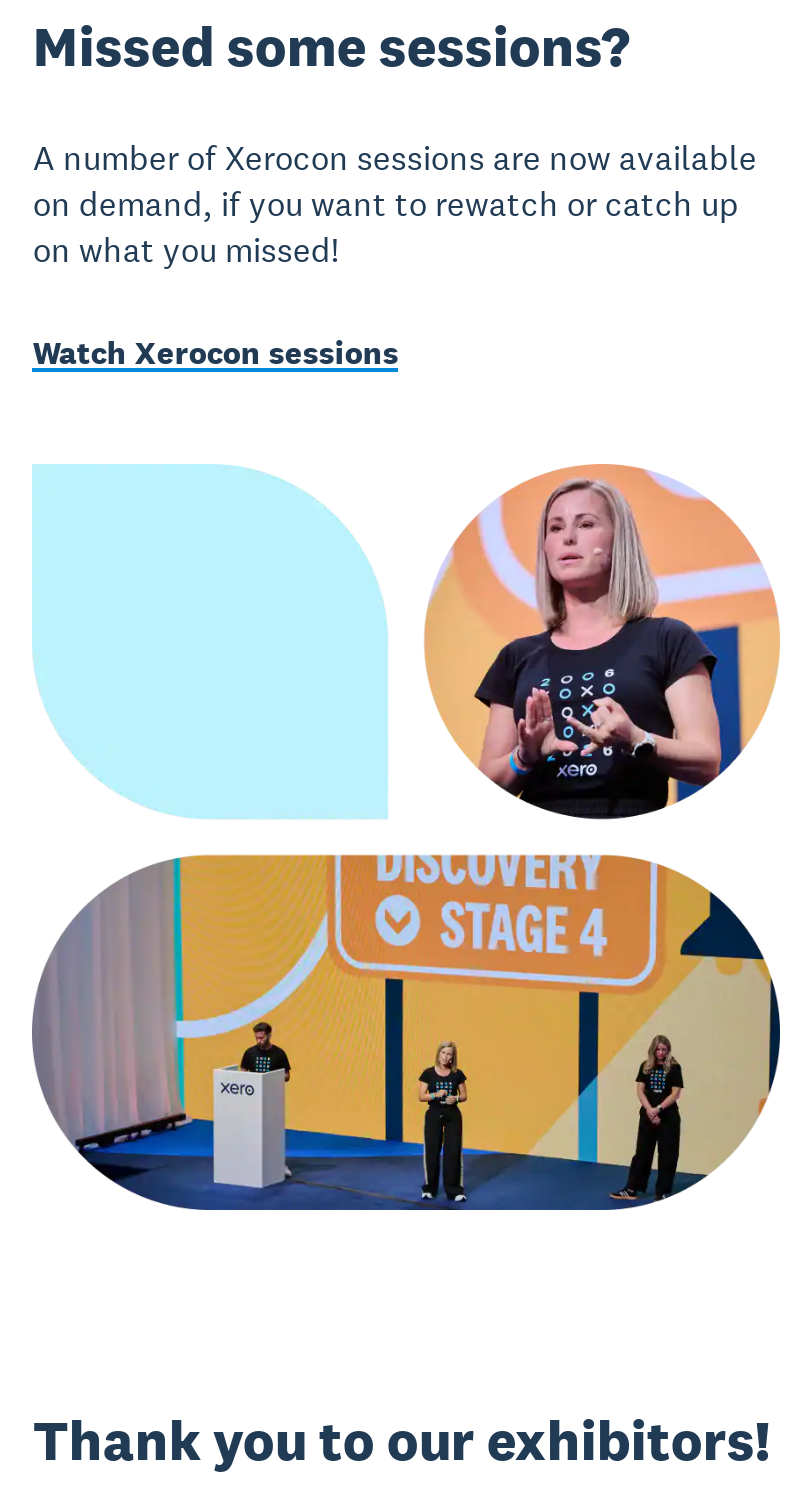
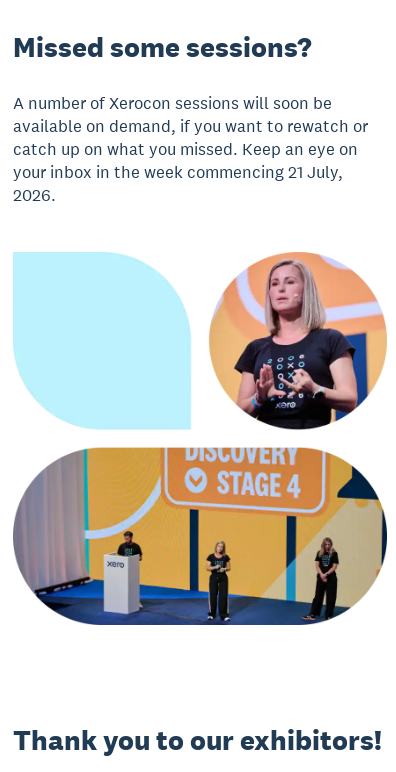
[33,135,757,373] A number of Xerocon sessions are now available | on demand, if you want to rewatch or catch up | on what you missed! | Watch Xerocon sessions -> [13,92,368,206] A number of Xerocon sessions will soon be | available on demand, if you want to rewatch or | catch up on what you missed. Keep an eye on | your inbox in the week commencing 21 July, | 2026.

